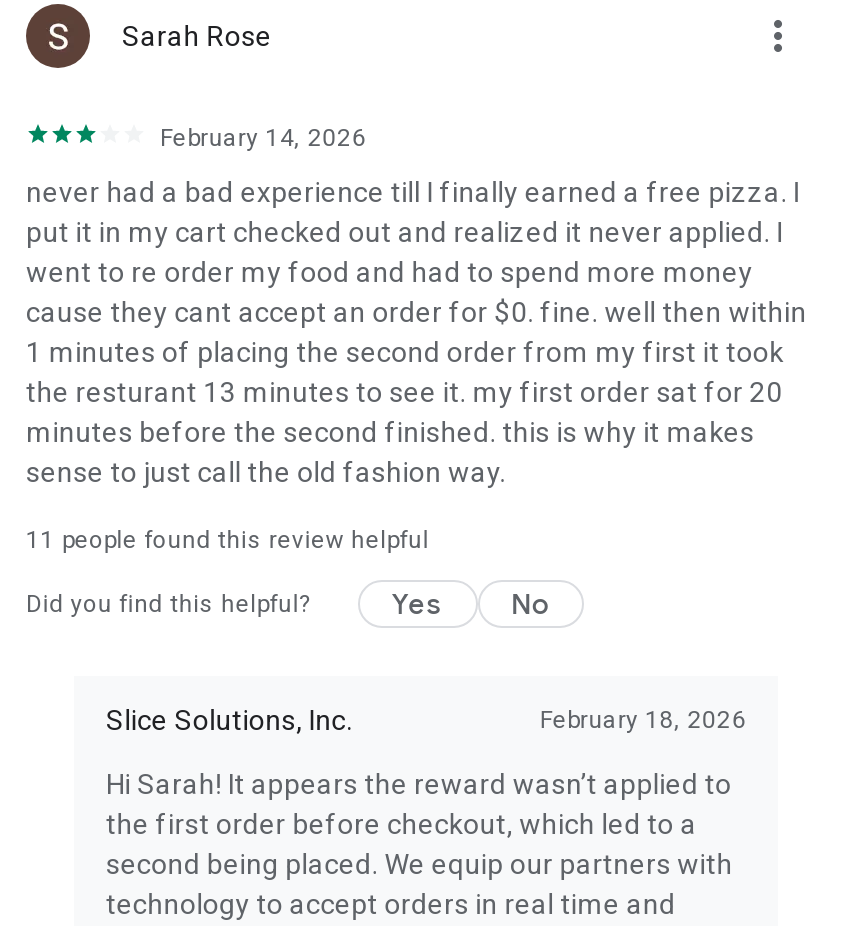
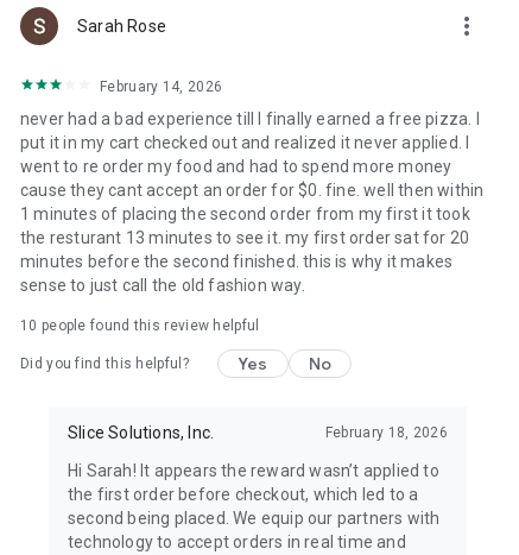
[26,526,429,554] 11 people found this review helpful -> [20,317,259,334] 10 people found this review helpful

